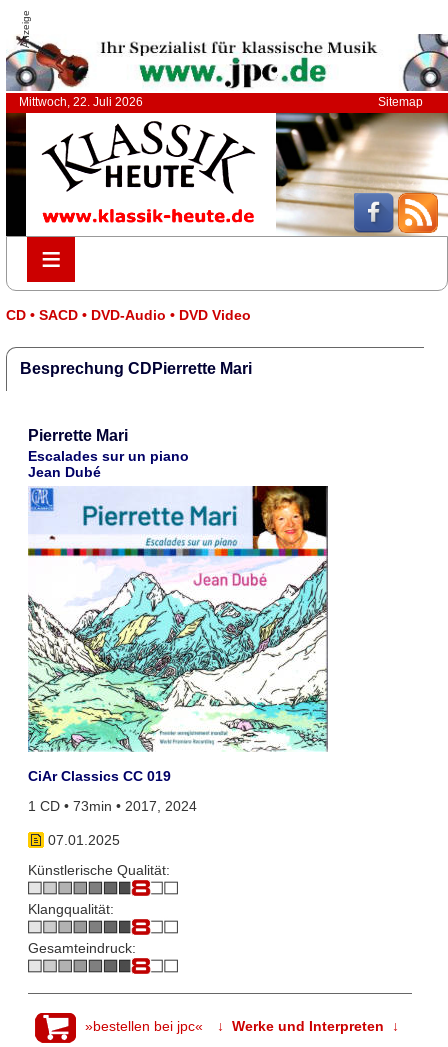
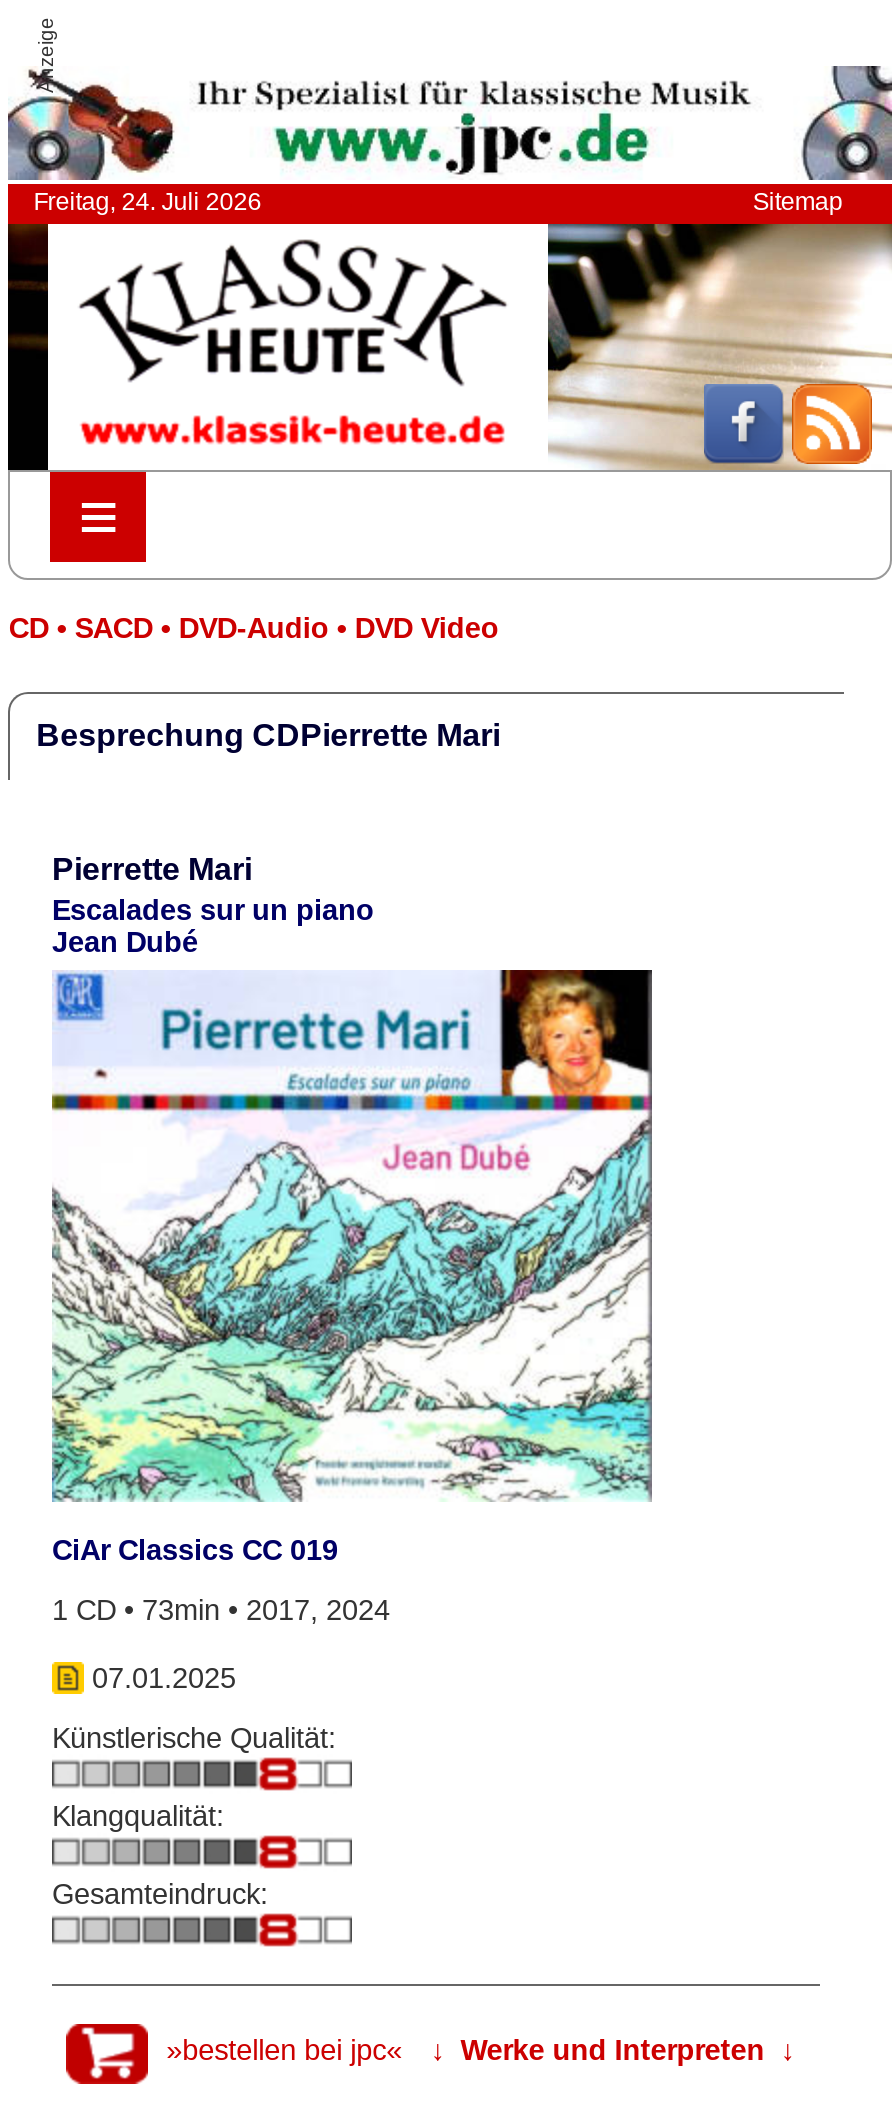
[19,95,143,109] Mittwoch, 22. Juli 2026 -> [33,188,261,216] Freitag, 24. Juli 2026

